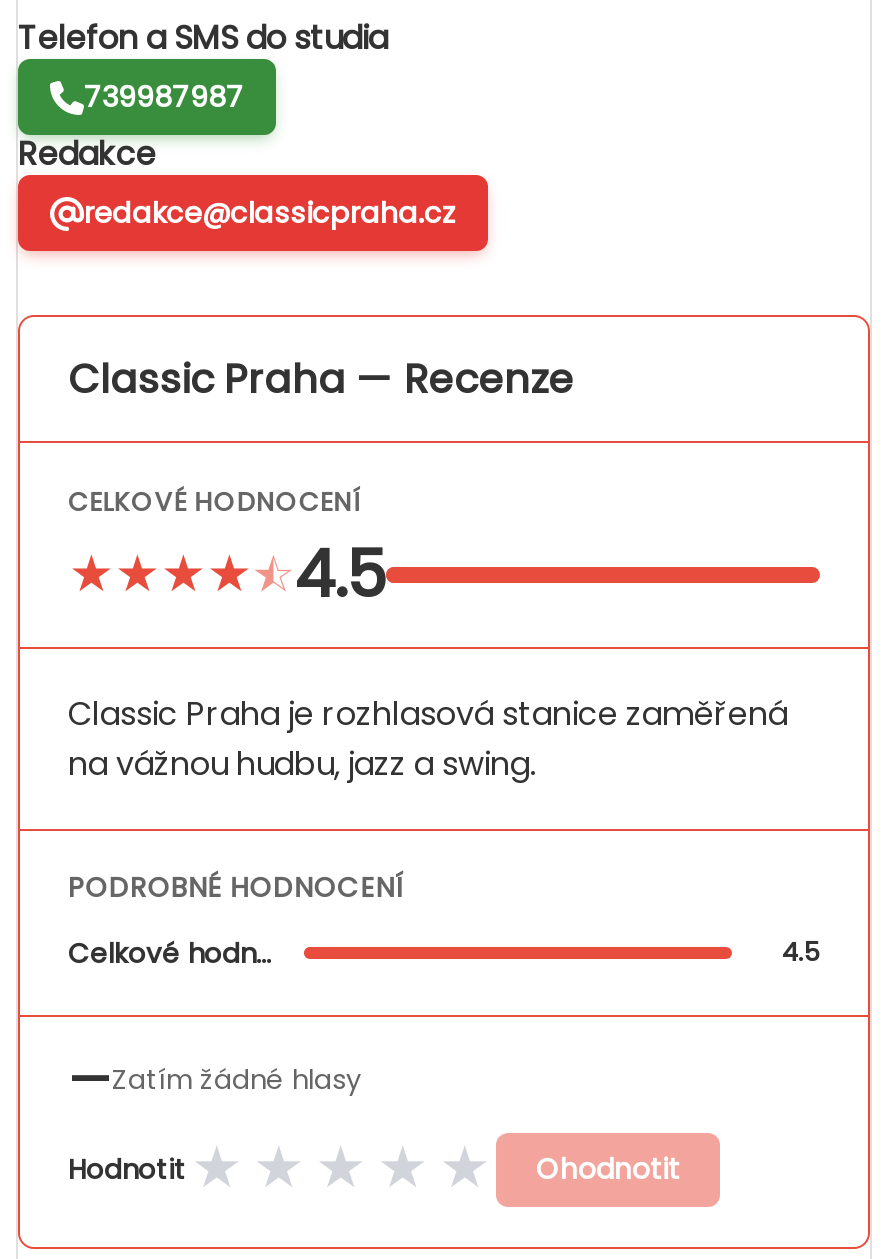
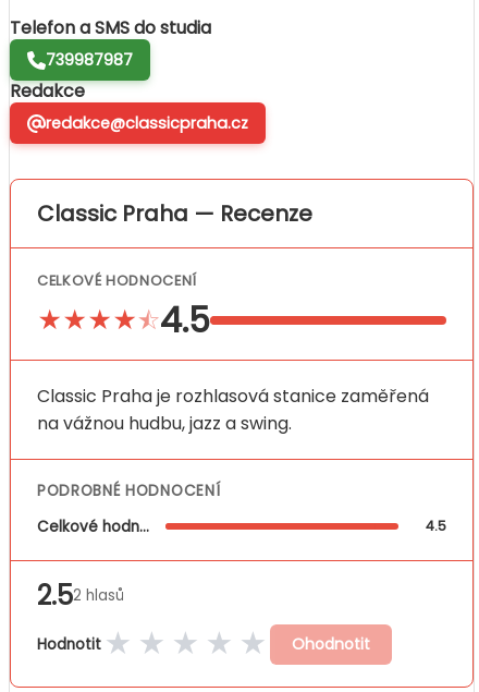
[68,1046,362,1112] —Zatím žádné hlasy -> [37,577,124,613] 2.52 hlasů

